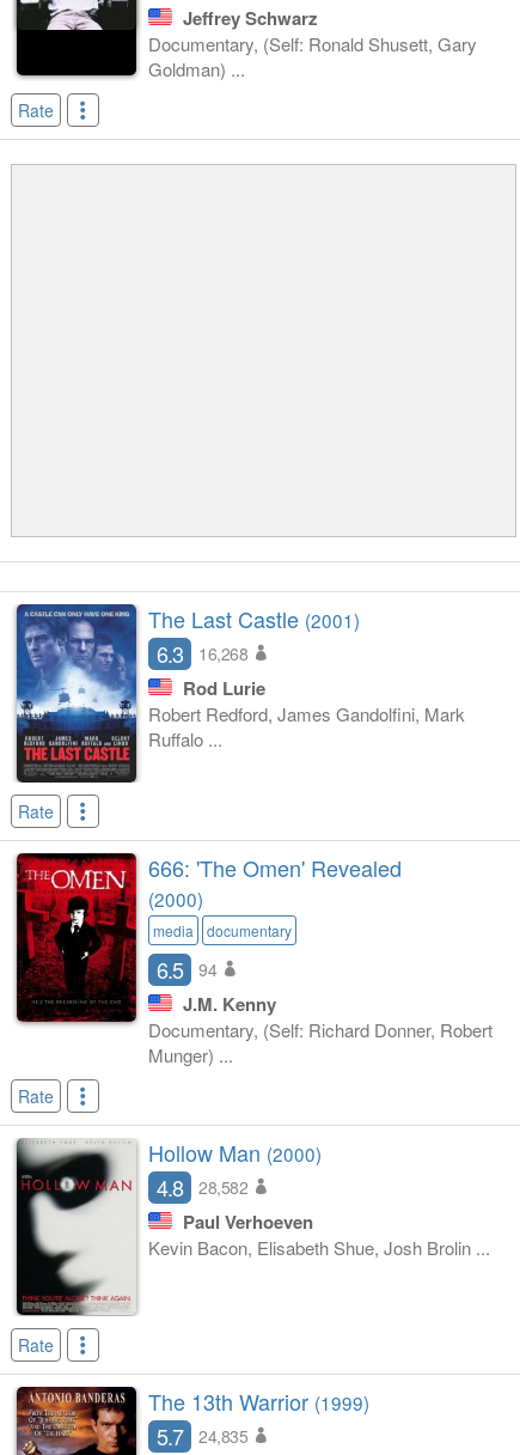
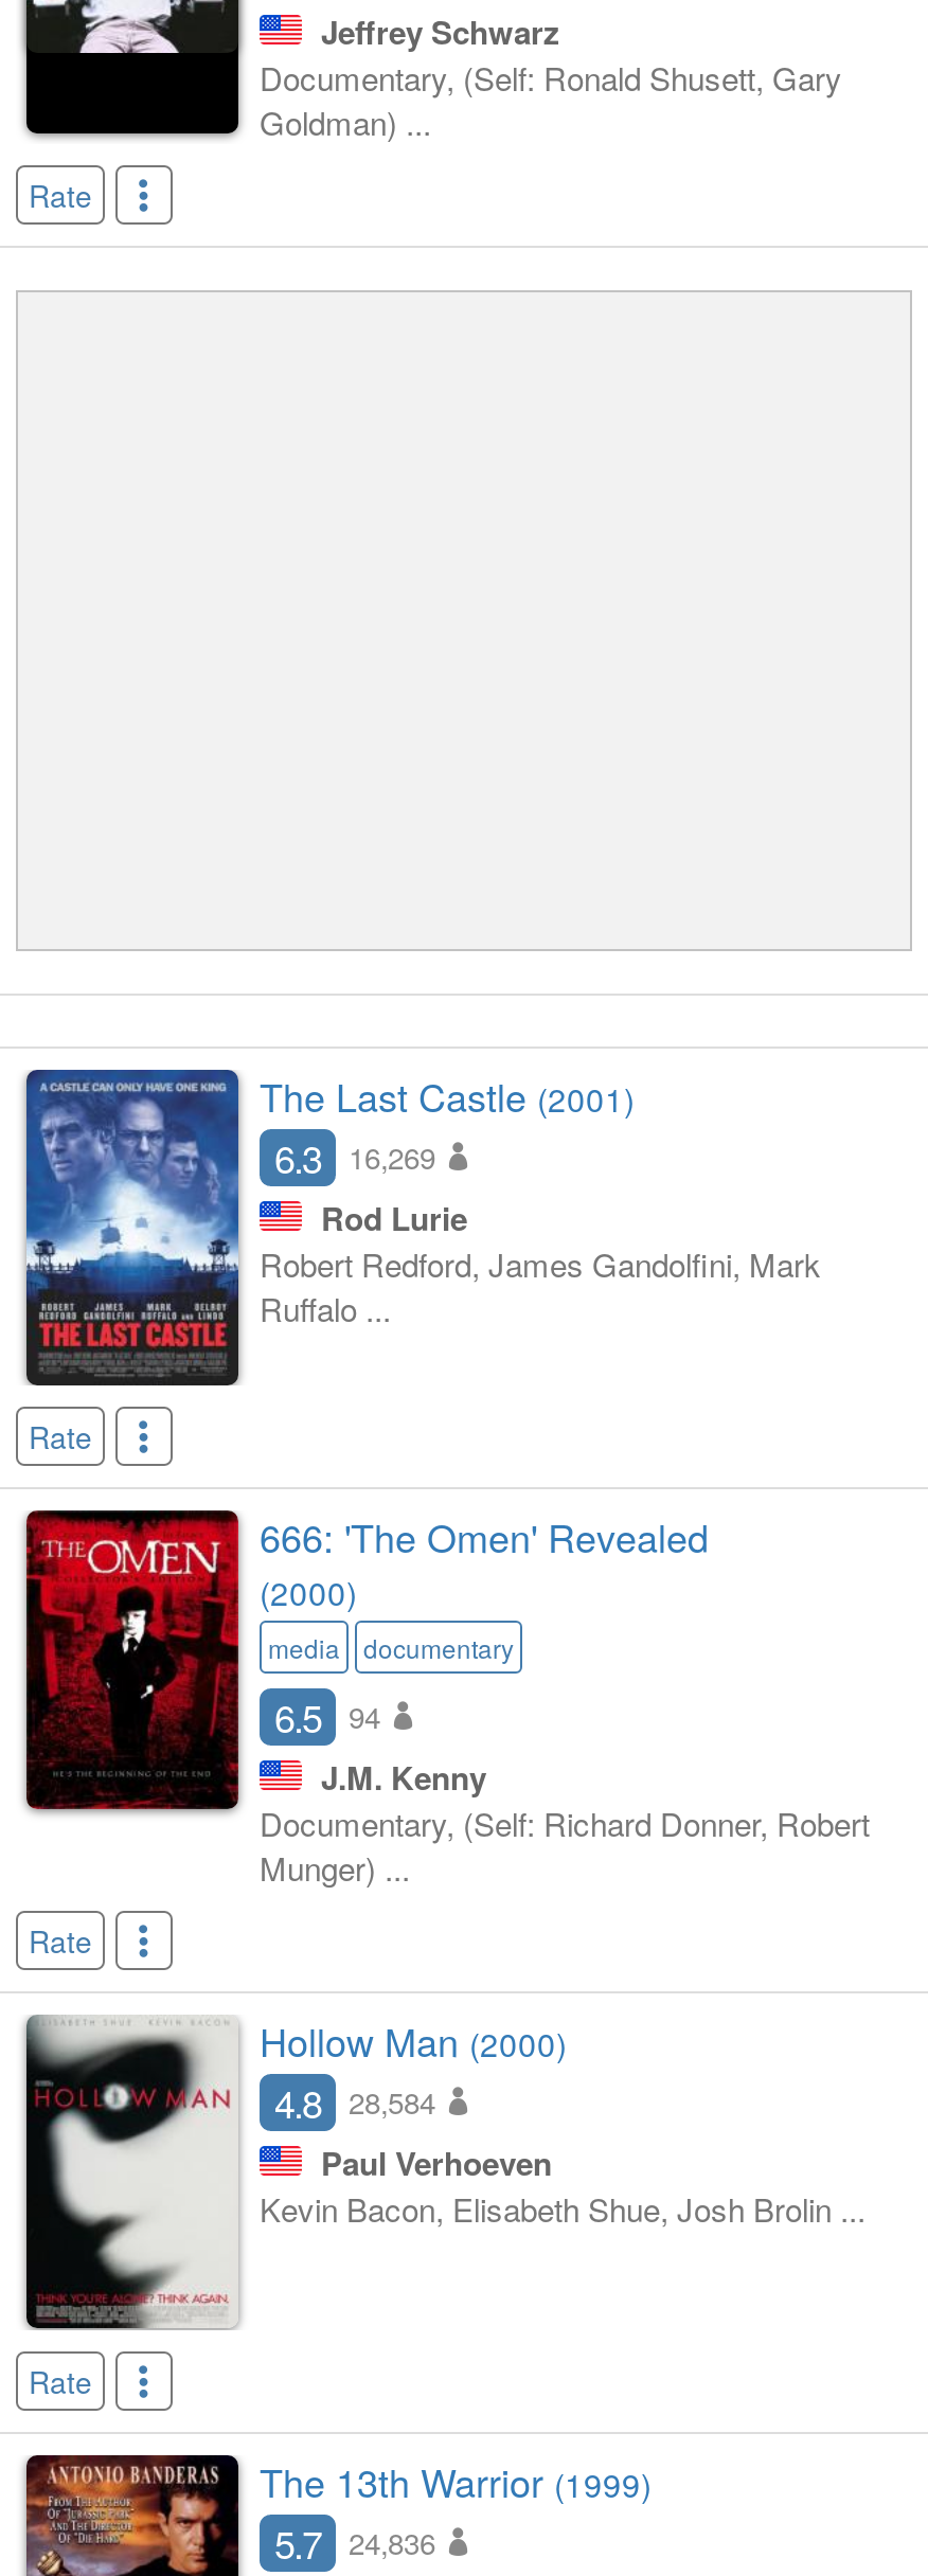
[157,637,252,668] 6.3 16,268 -> [274,1128,443,1183] 6.3 16,269
[157,1171,252,1202] 4.8 28,582 -> [274,2073,443,2128] 4.8 28,584
[157,1420,252,1451] 5.7 24,835 -> [274,2514,443,2569] 5.7 24,836

